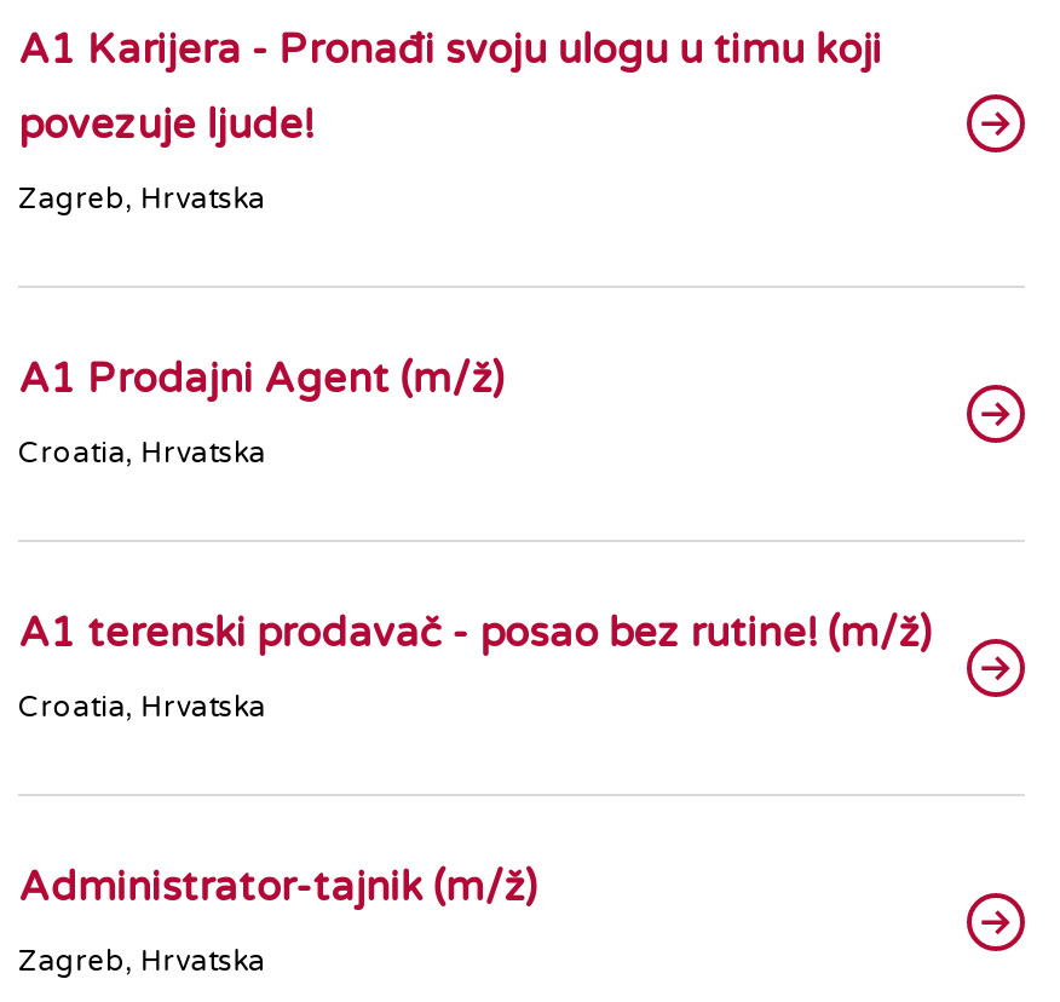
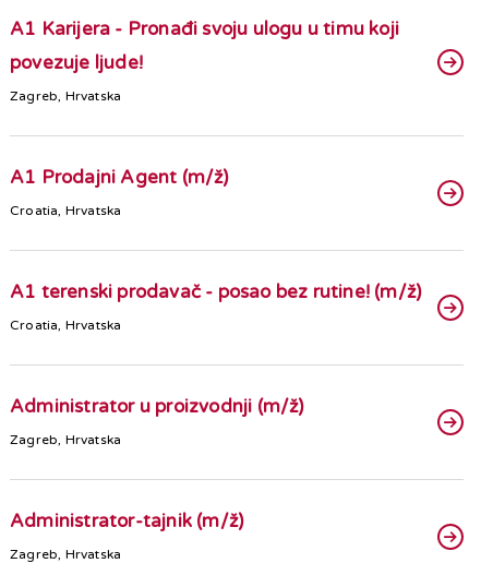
none -> [10,395,304,447] Administrator u proizvodnji (m/ž) | Zagreb, Hrvatska

